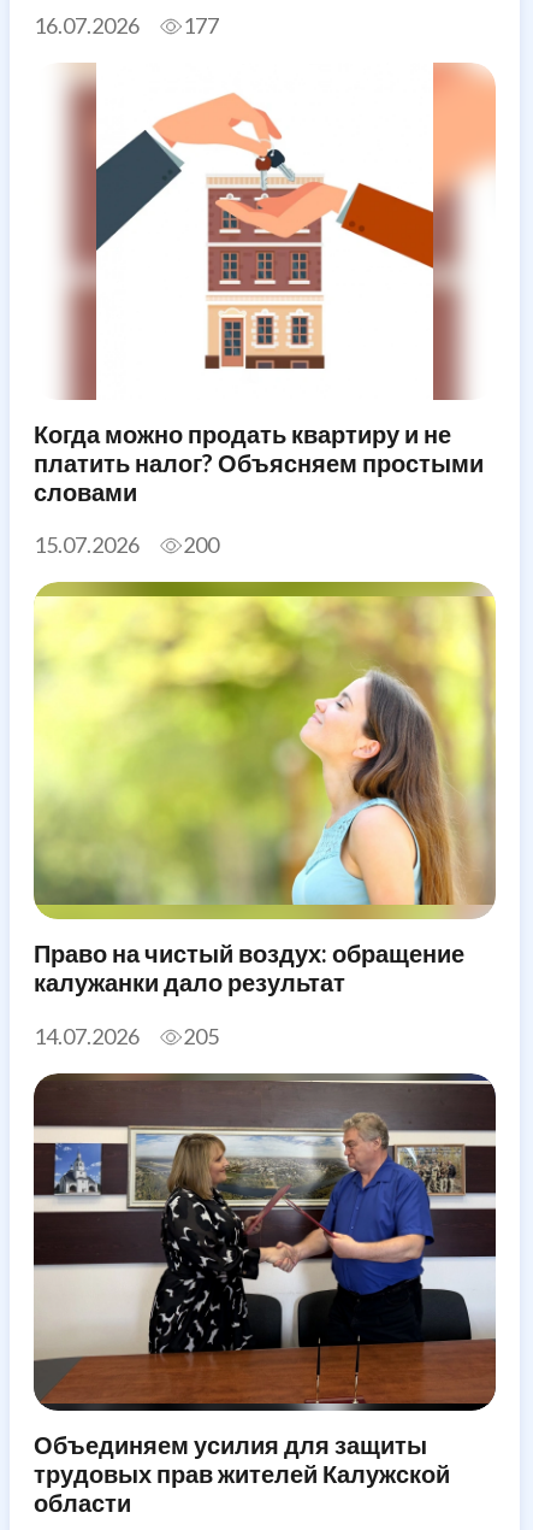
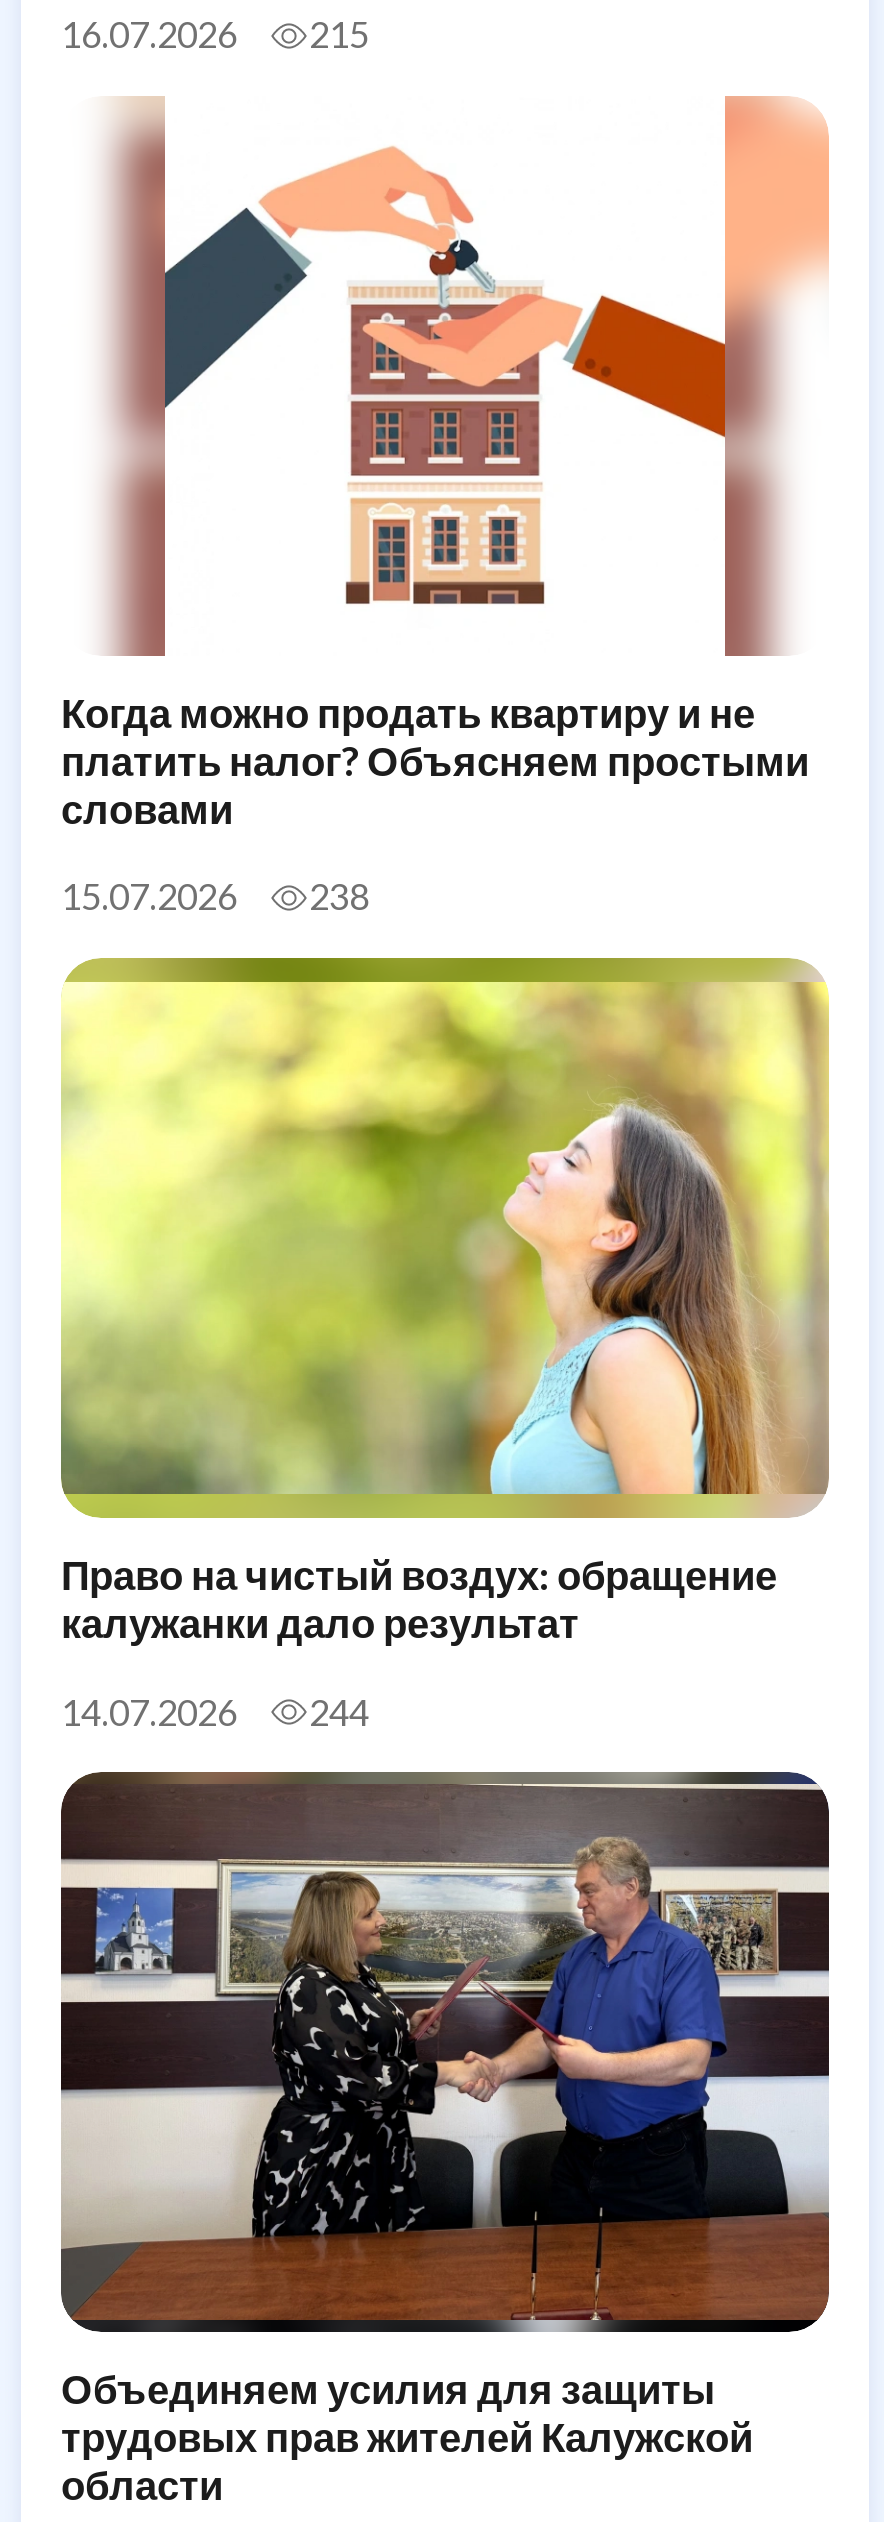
[34,12,219,39] 16.07.2026 177 -> [61,12,369,56] 16.07.2026 215
[34,532,219,558] 15.07.2026 200 -> [61,875,369,919] 15.07.2026 238
[34,1023,219,1049] 14.07.2026 205 -> [61,1690,369,1734] 14.07.2026 244

